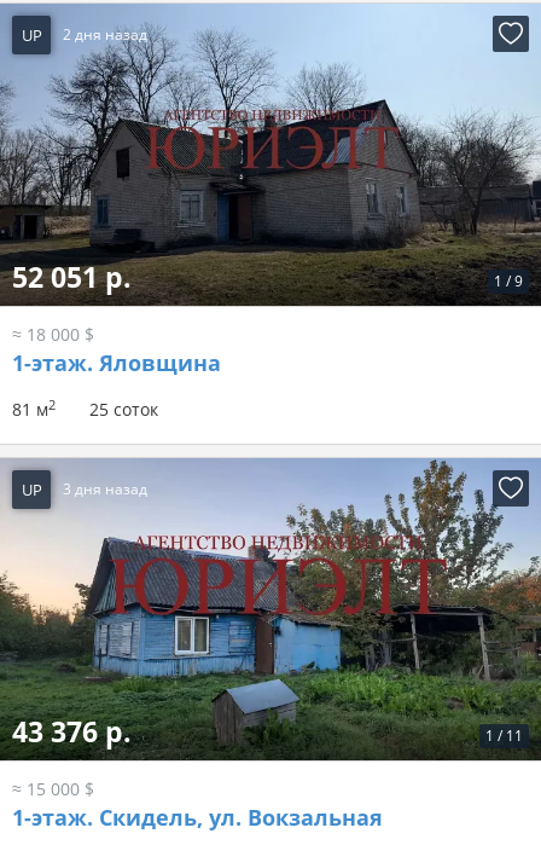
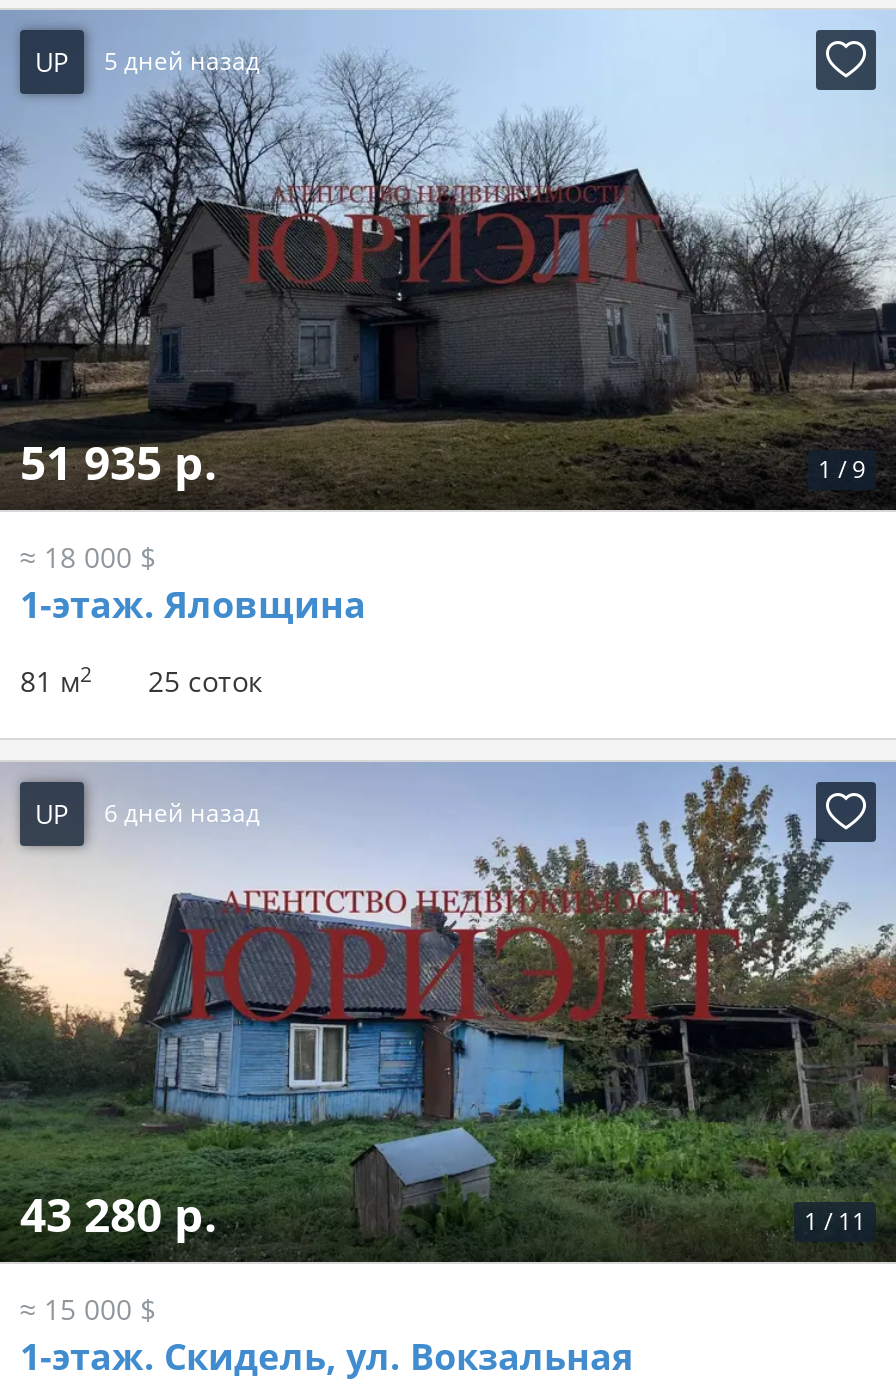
[21,24,147,46] UP 2 дня назад -> [35,44,260,80] UP 5 дней назад
[12,258,132,297] 52 051 р. -> [20,431,218,495] 51 935 р.
[21,478,147,500] UP 3 дня назад -> [35,796,260,832] UP 6 дней назад
[12,712,132,751] 43 376 р. -> [20,1183,218,1247] 43 280 р.

